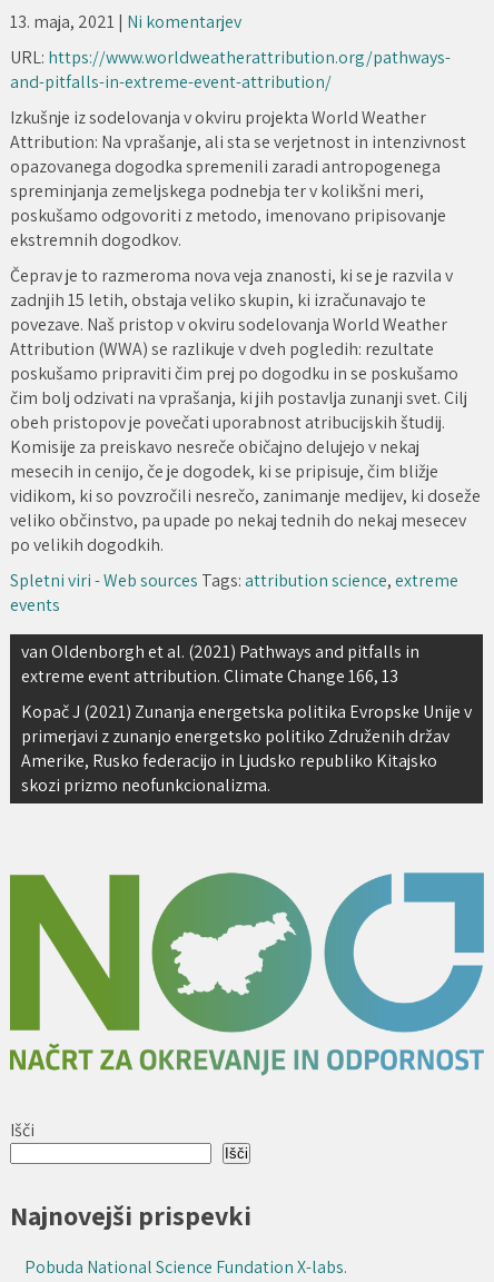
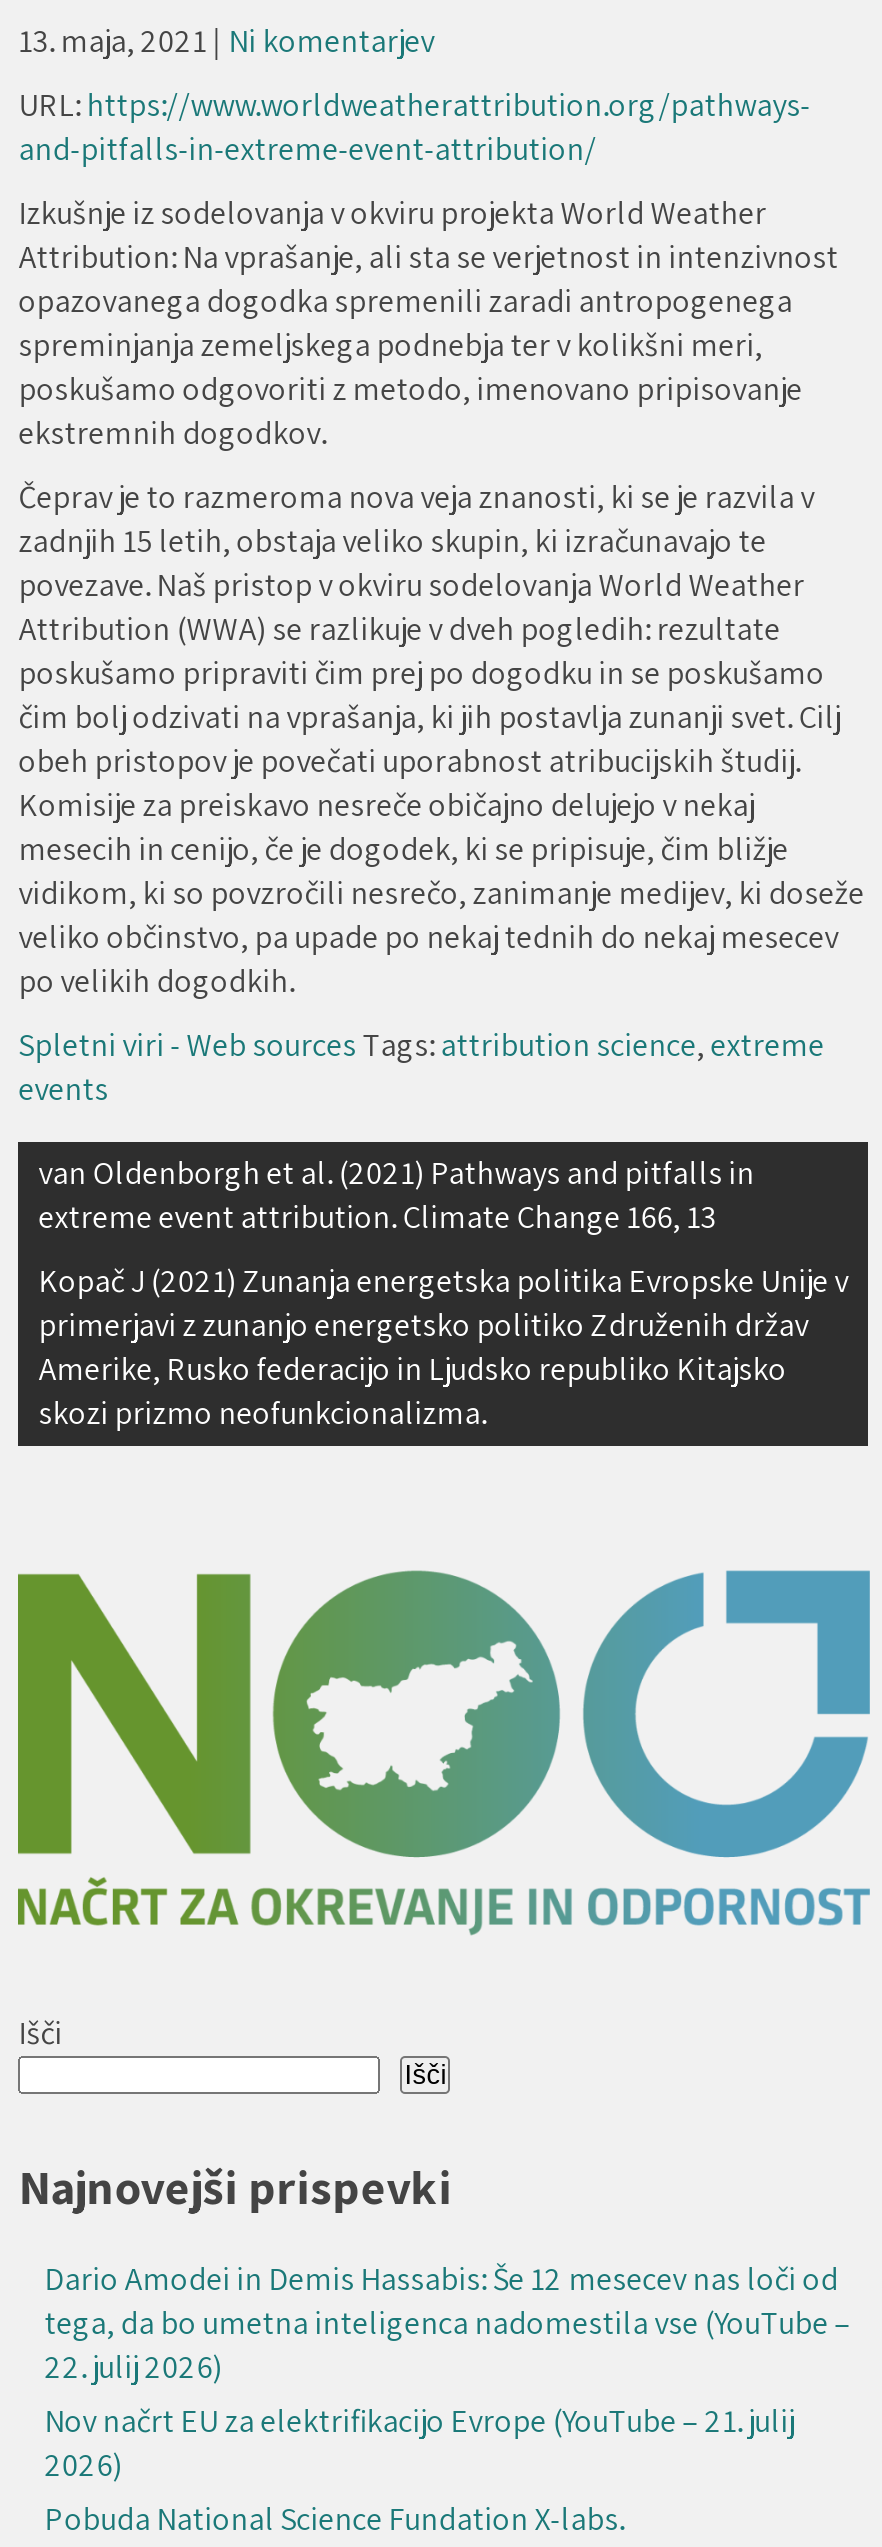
none -> [44,2258,850,2486] Dario Amodei in Demis Hassabis: Še 12 mesecev nas loči od | tega, da bo umetna inteligenca nadomestila vse (YouTube – | 22. julij 2026) | Nov načrt EU za elektrifikacijo Evrope (YouTube – 21. julij | 2026)

